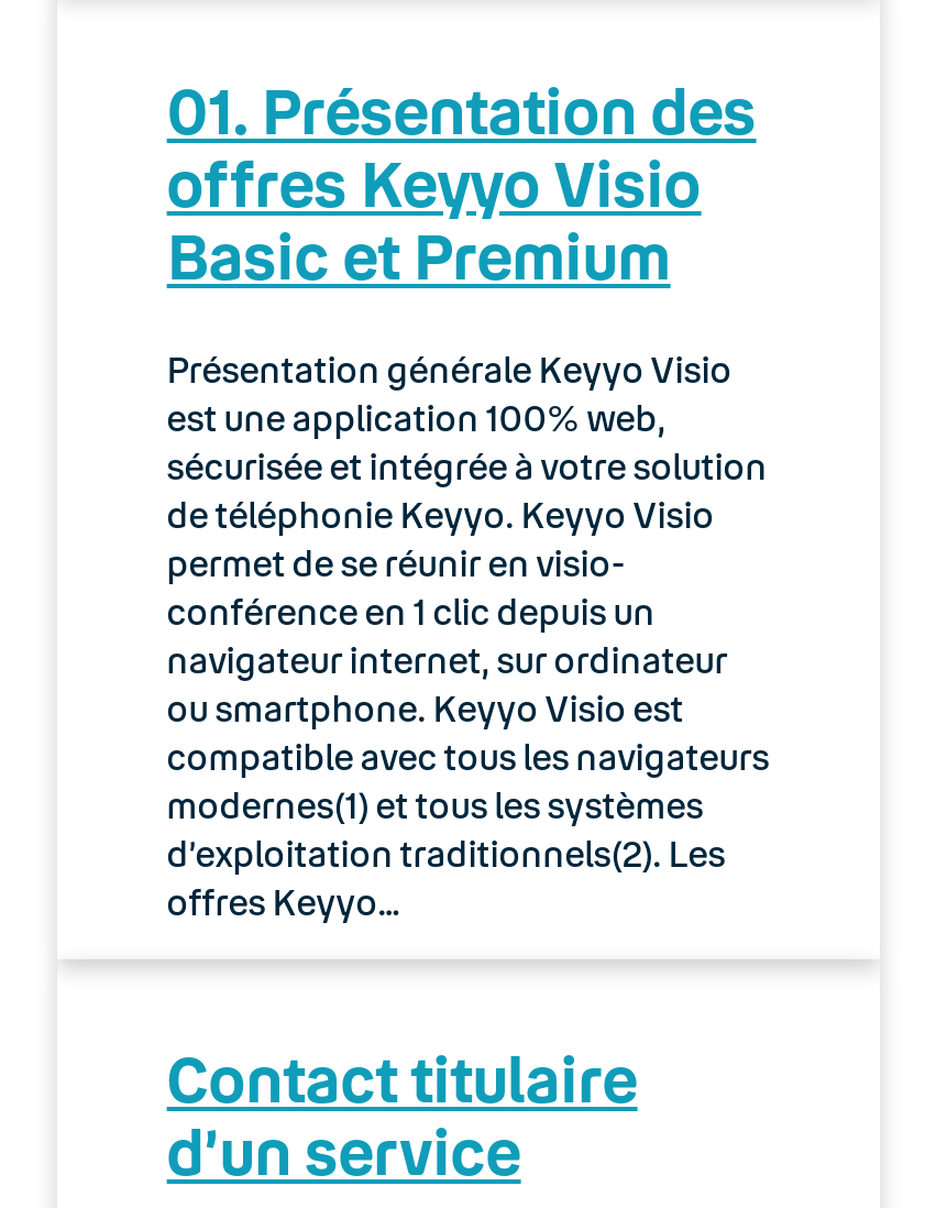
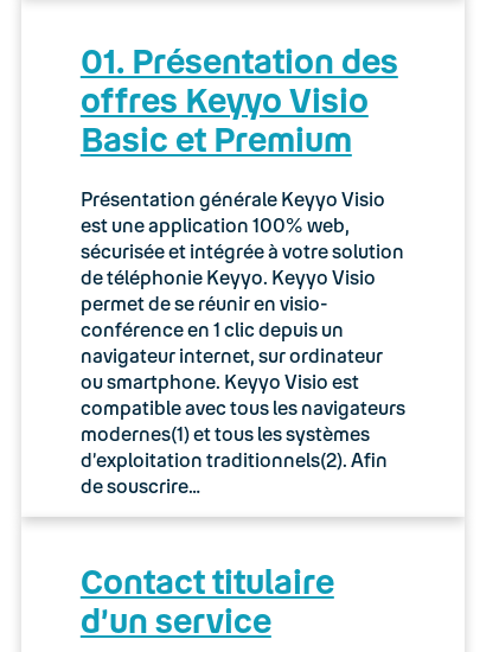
[167,831,725,922] d’exploitation traditionnels(2). Les | offres Keyyo… -> [80,448,387,496] d’exploitation traditionnels(2). Afin | de souscrire…

